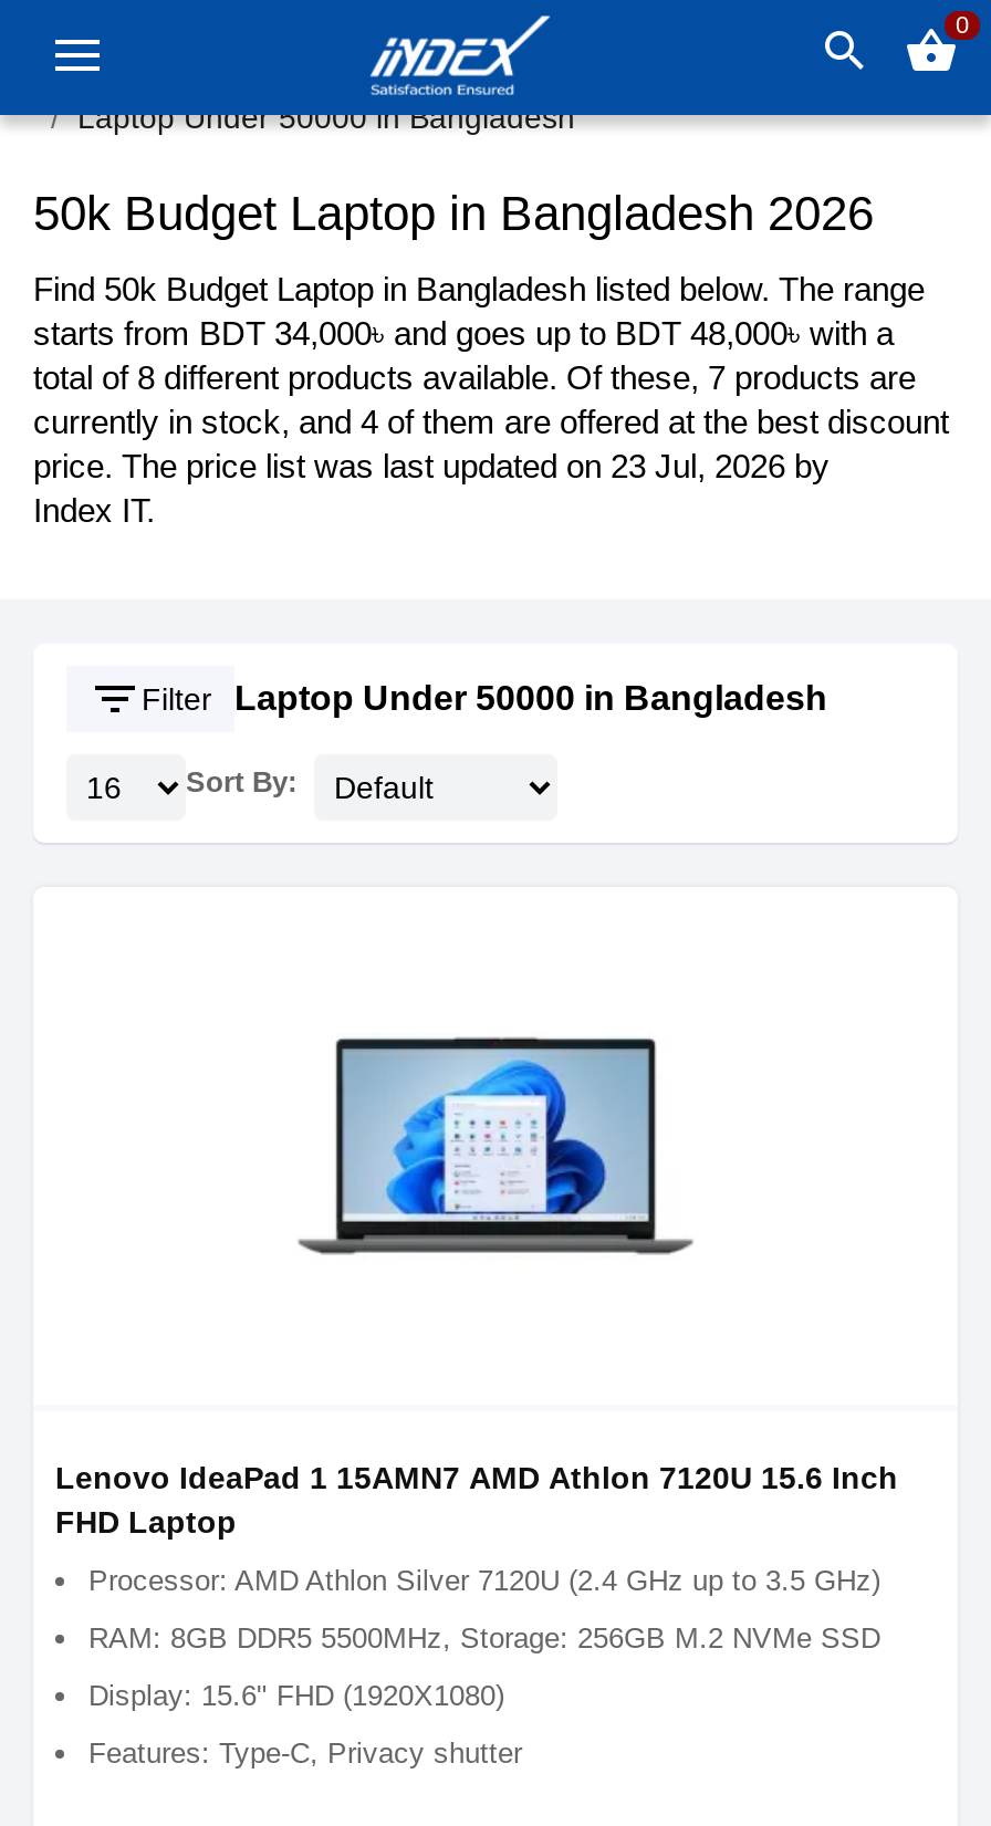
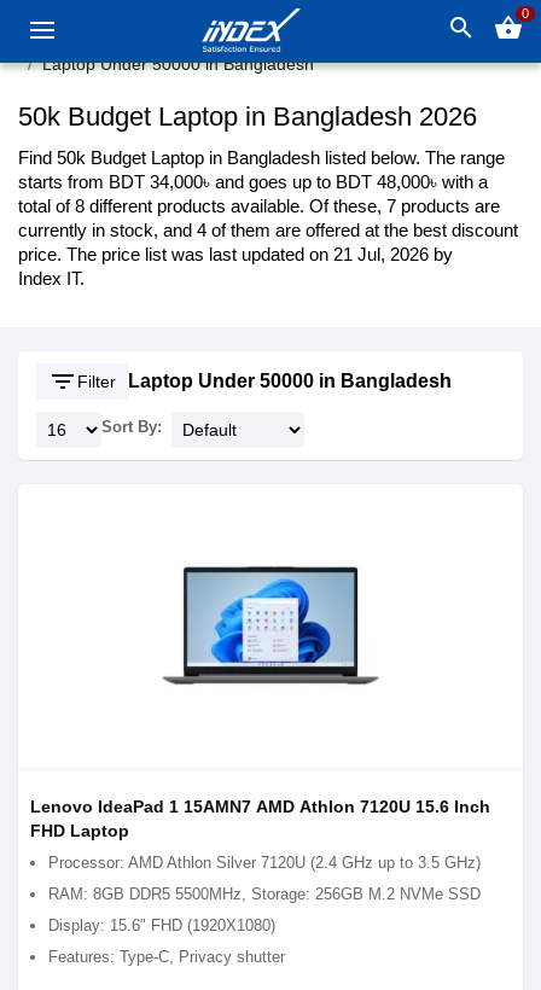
[33,447,830,484] price. The price list was last updated on 23 Jul, 2026 by -> [18,244,453,264] price. The price list was last updated on 21 Jul, 2026 by

